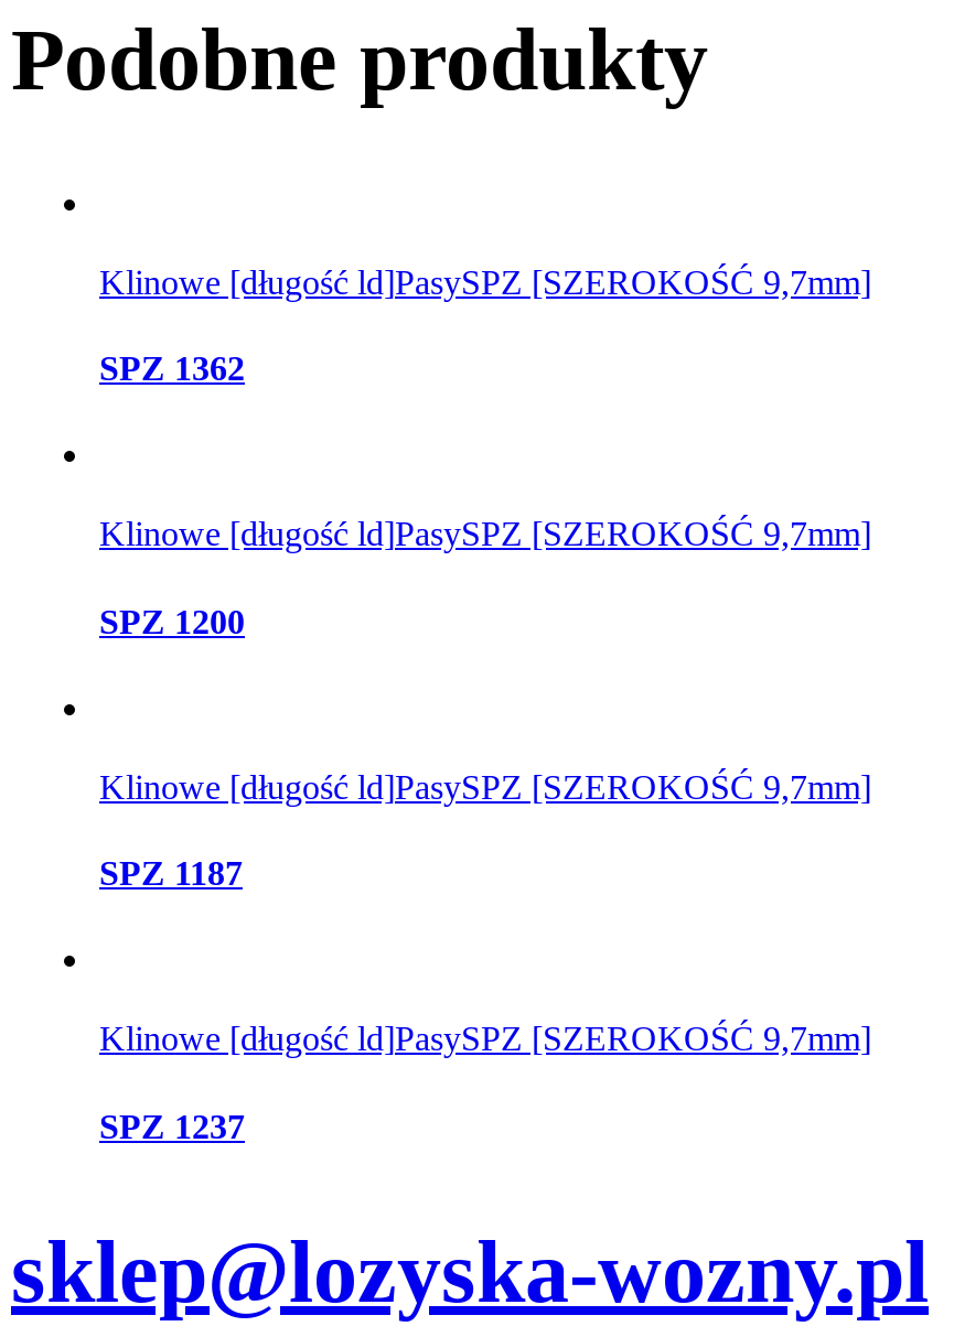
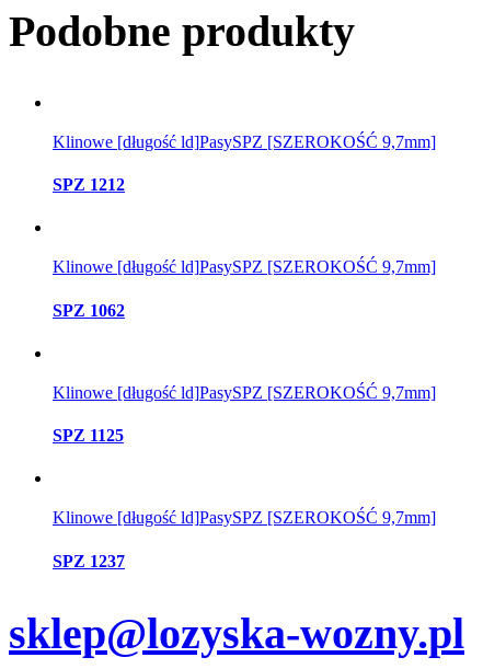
[99,350,245,387] SPZ 1362 -> [53,175,125,194] SPZ 1212
[99,602,245,640] SPZ 1200 -> [53,301,125,319] SPZ 1062
[99,855,243,892] SPZ 1187 -> [53,426,124,445] SPZ 1125

